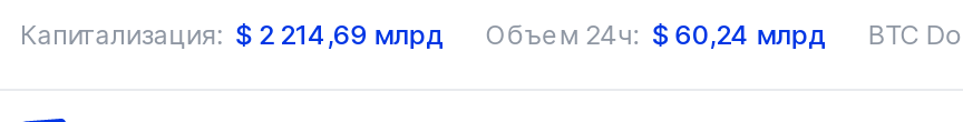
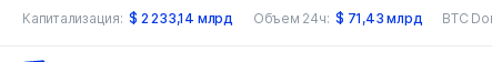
[20,18,445,51] Капитализация: $2 214,69 млрд -> [22,10,233,27] Капитализация: $2 233,14 млрд
[486,18,828,51] Объем 24ч: $60,24 млрд -> [253,10,422,27] Объем 24ч: $71,43 млрд

